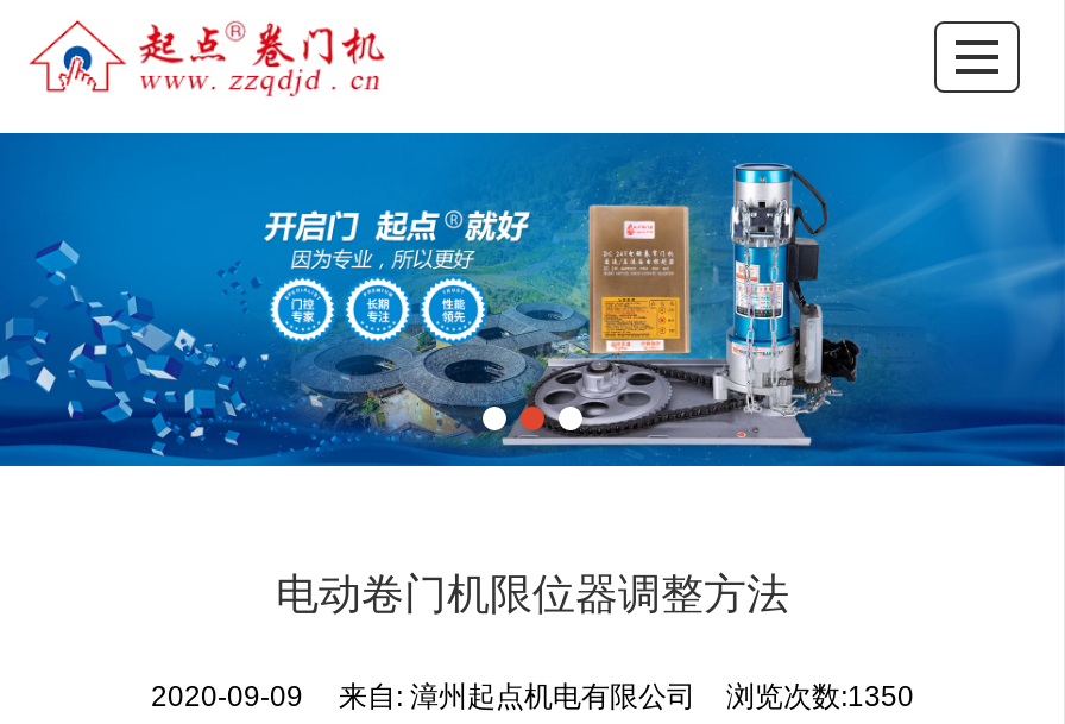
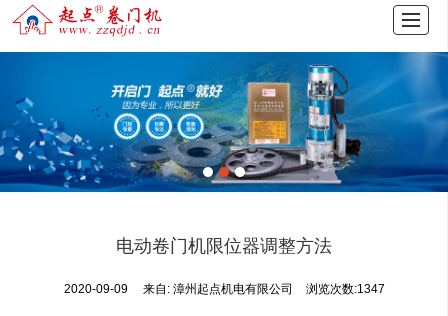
[151,680,914,713] 2020-09-09 来自:漳州起点机电有限公司 浏览次数:1350 -> [63,282,384,296] 2020-09-09 来自:漳州起点机电有限公司 浏览次数:1347

